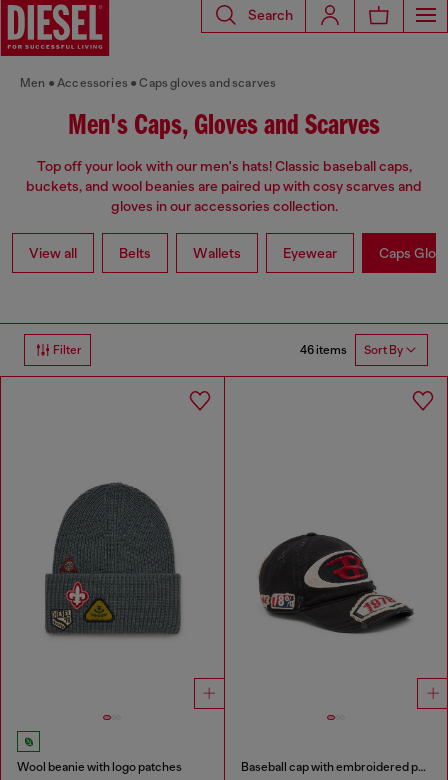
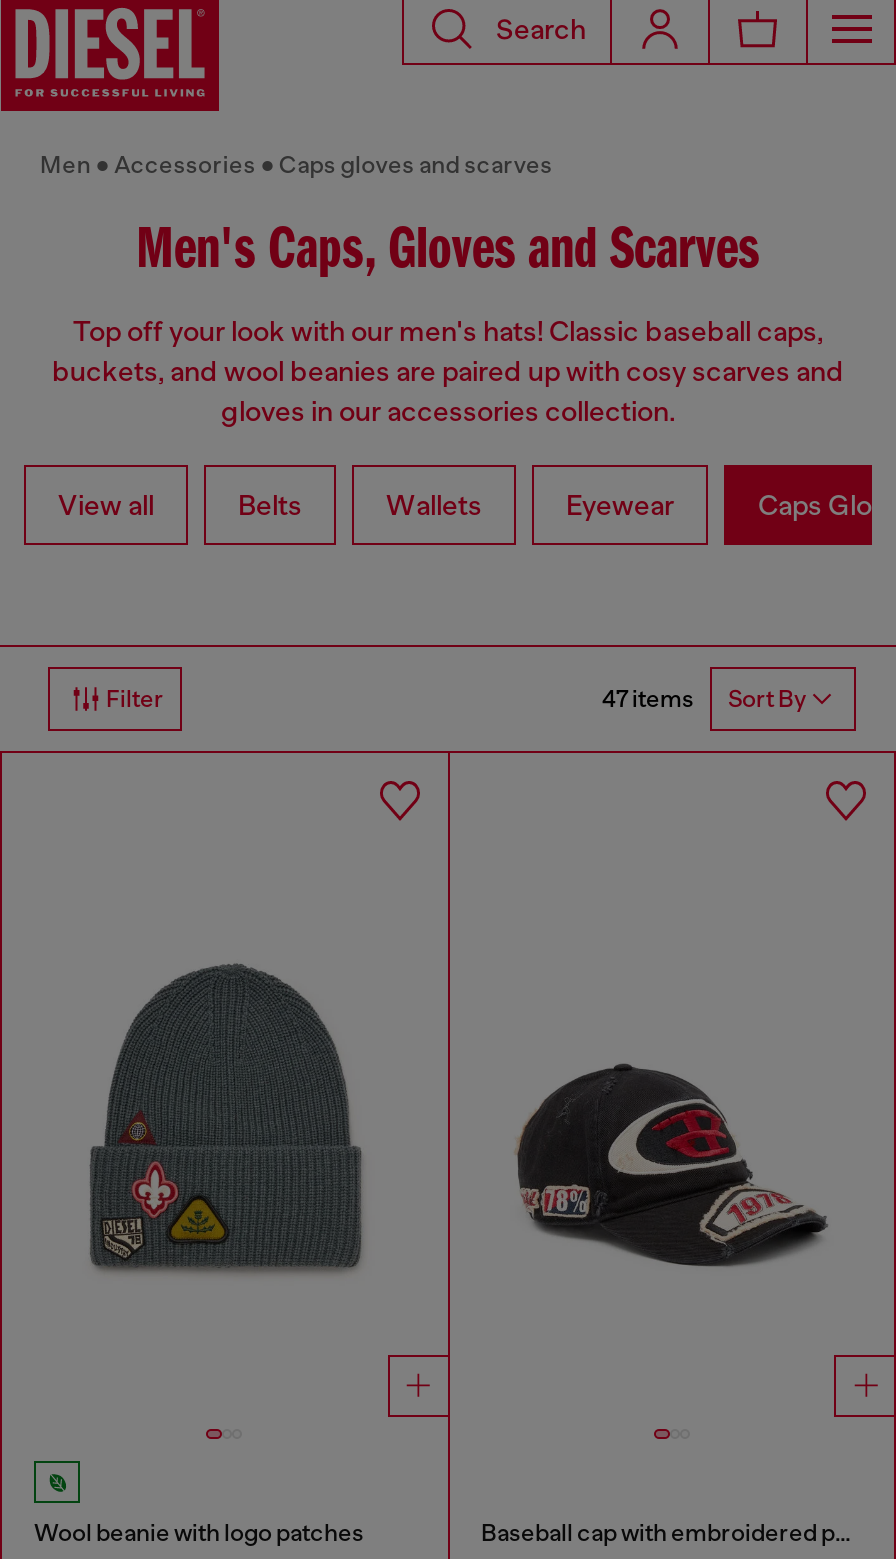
[300,343,403,357] 46 items Sort By -> [602,685,806,714] 47 items Sort By

